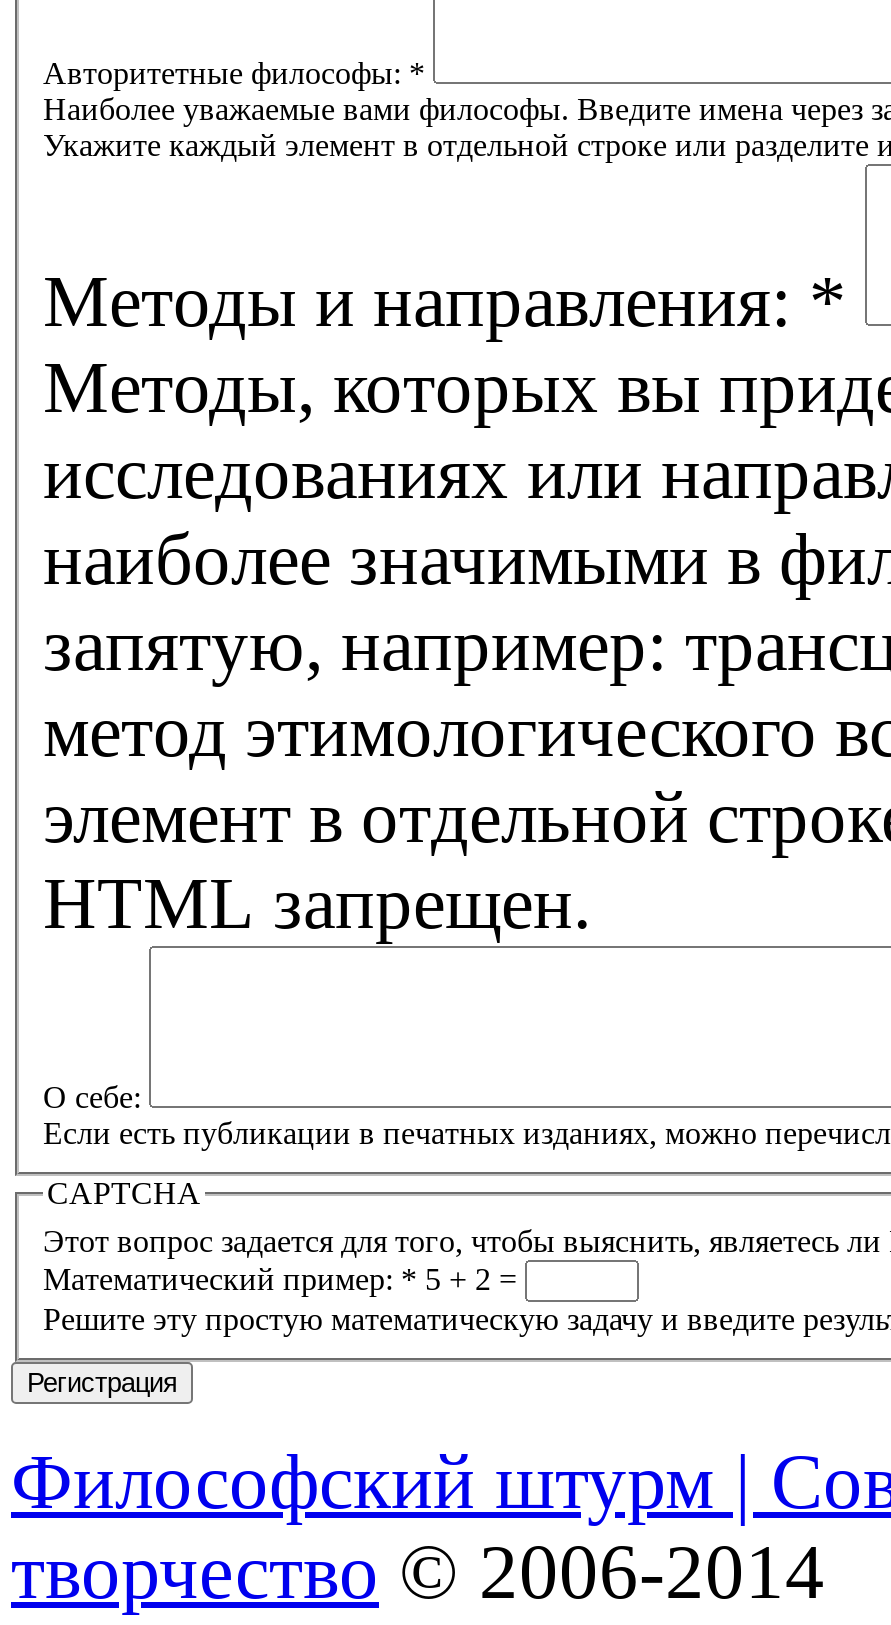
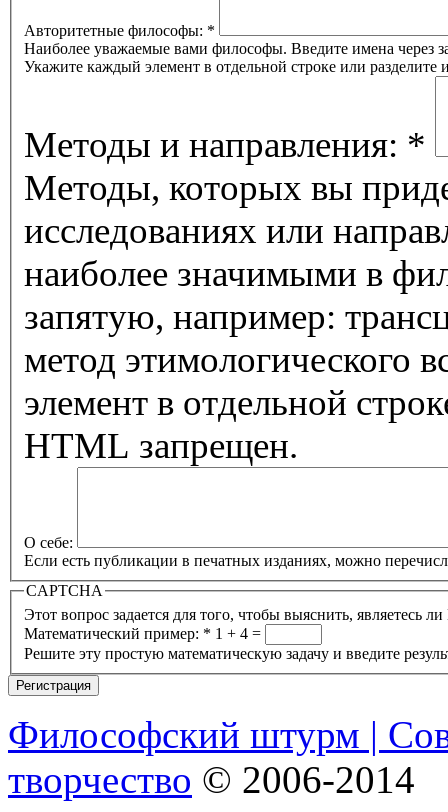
[43,1262,525,1296] Математический пример: * 5 + 2 = -> [24,625,265,642] Математический пример: * 1 + 4 =

